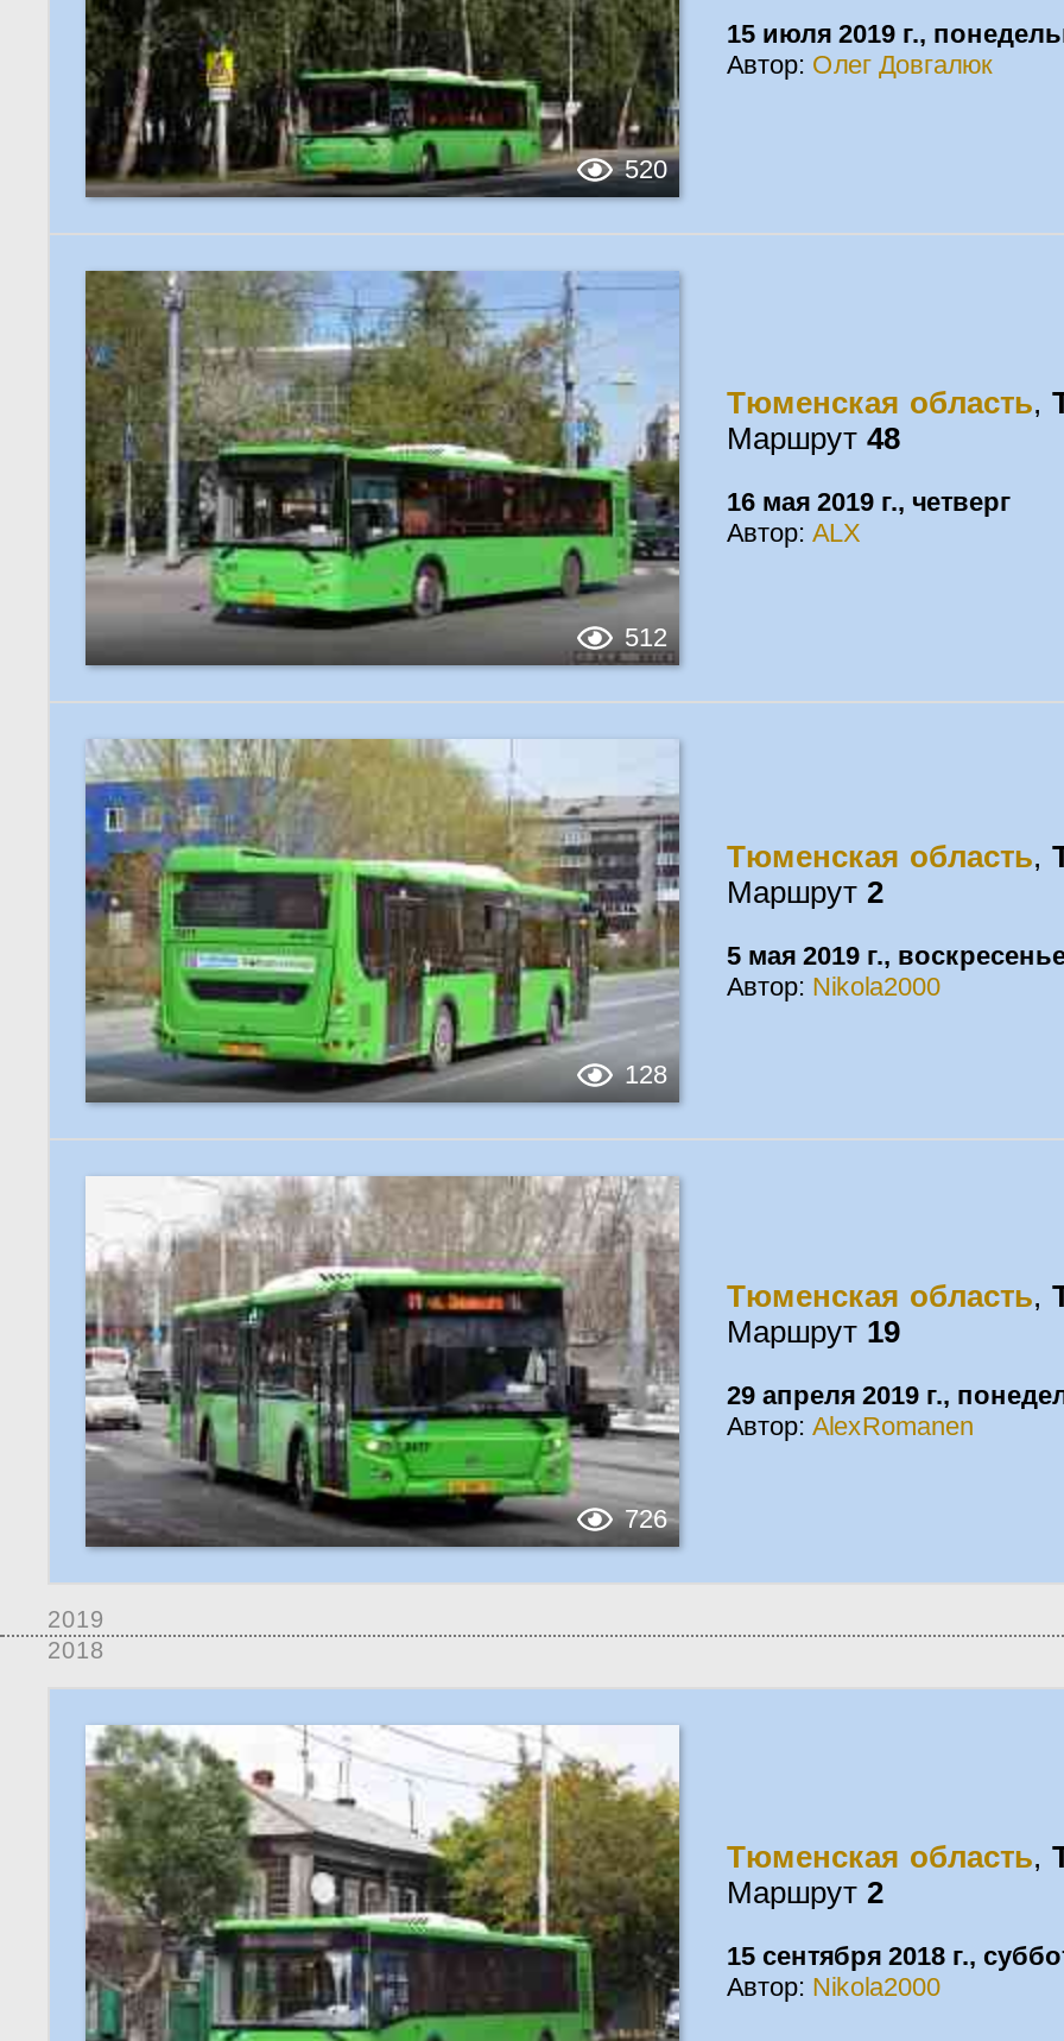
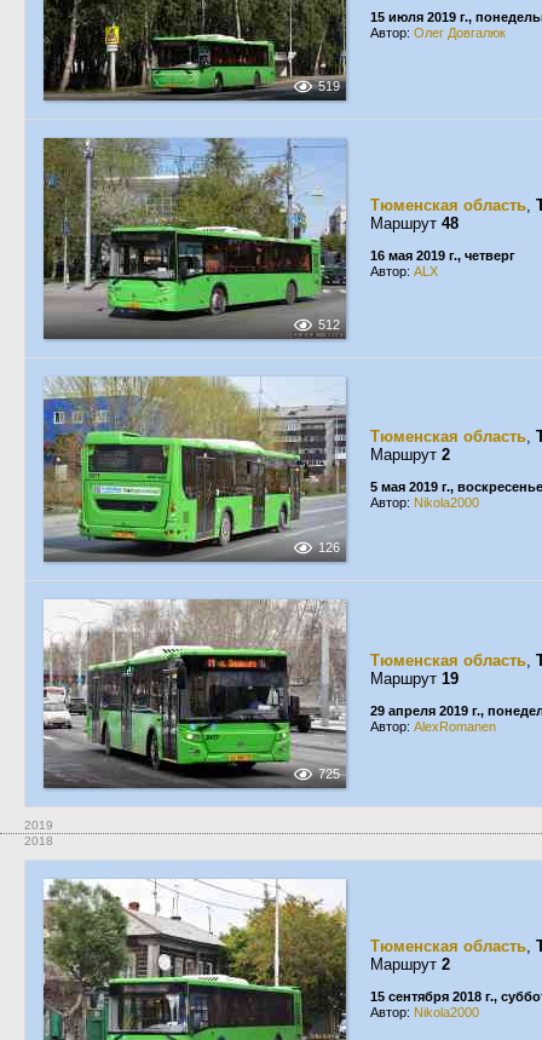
[625,154,667,183] 520 -> [318,79,340,93] 519
[625,1060,667,1088] 128 -> [318,540,340,555] 126
[625,1504,667,1533] 726 -> [318,766,340,781] 725

